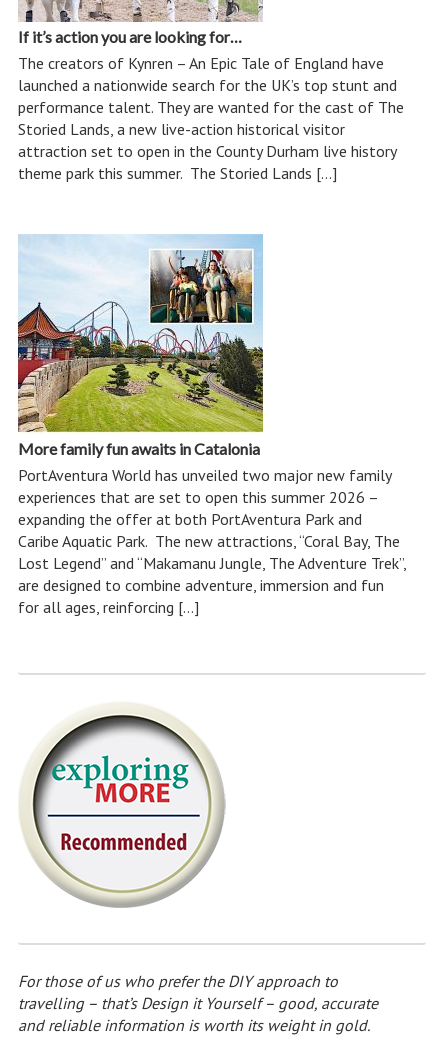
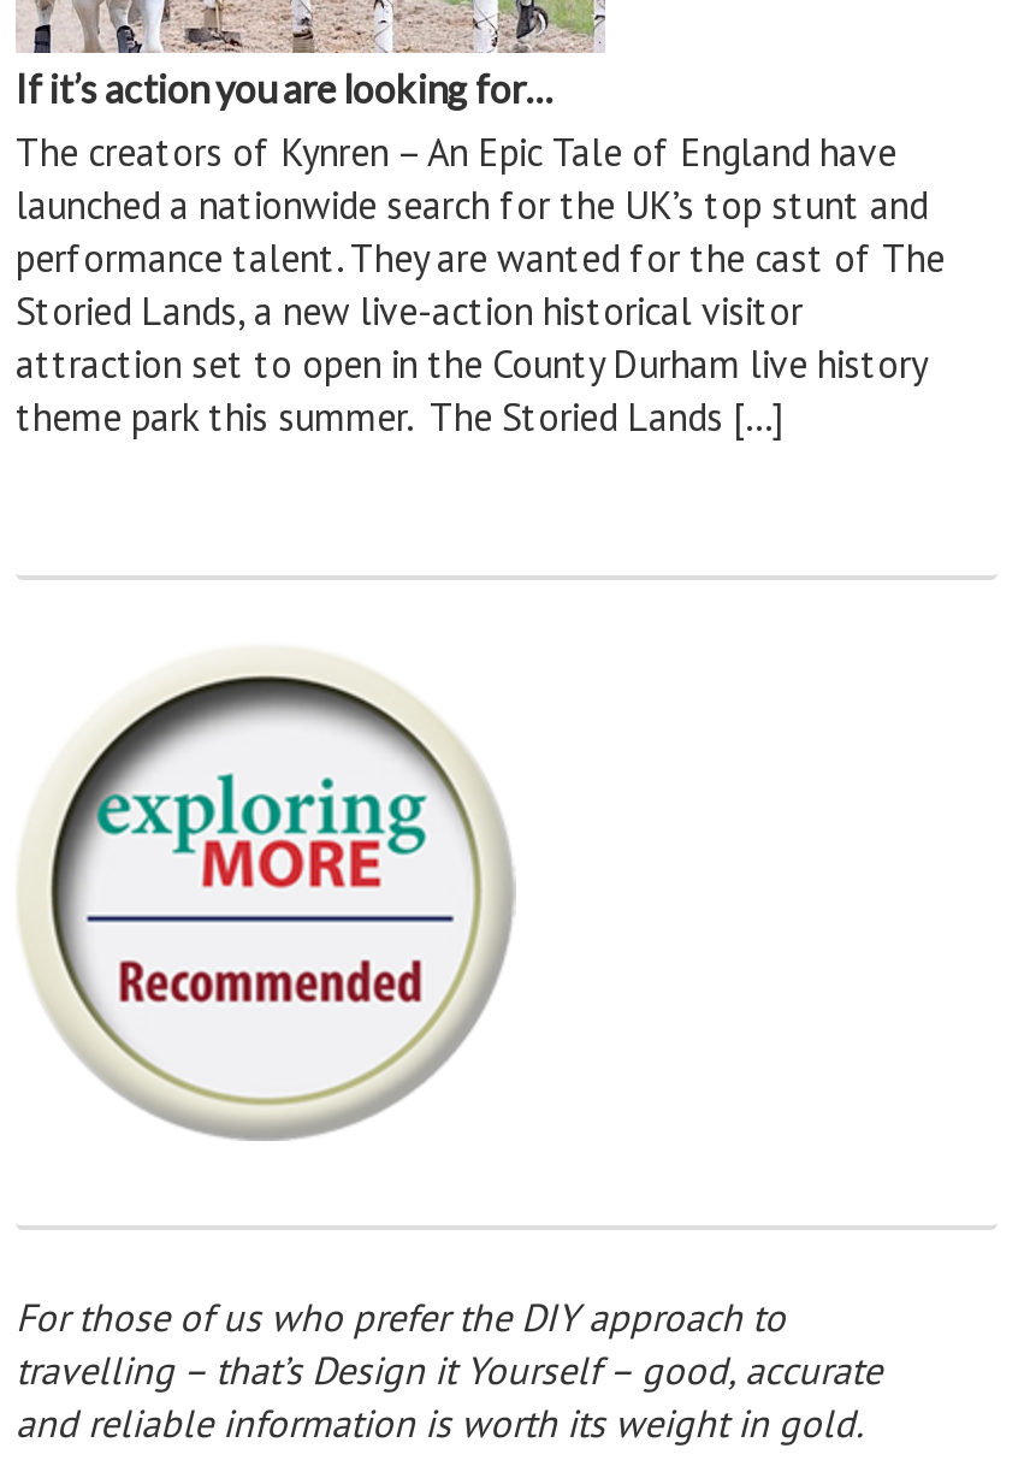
[17,233,406,617] [image] | More family fun awaits in Catalonia | PortAventura World has unveiled two major new family | experiences that are set to open this summer 2026 – | expanding the offer at both PortAventura Park and | Caribe Aquatic Park. The new attractions, “Coral Bay, The | Lost Legend” and “Makamanu Jungle, The Adventure Trek”, | are designed to combine adventure, immersion and fun | for all ages, reinforcing […] -> none

